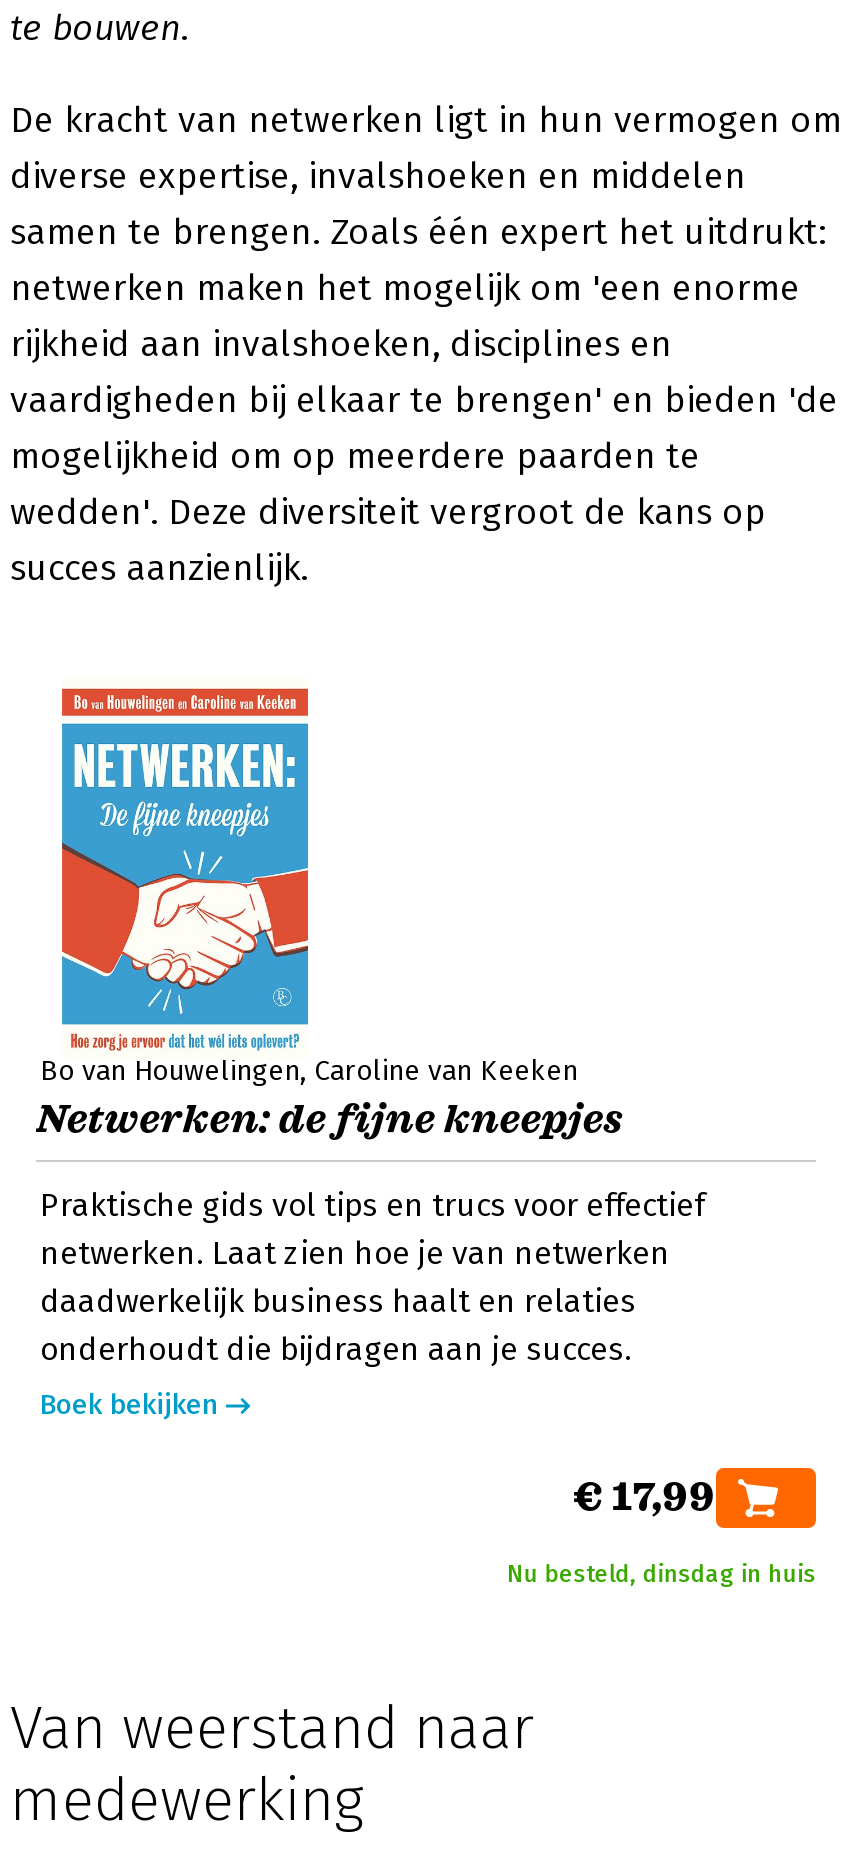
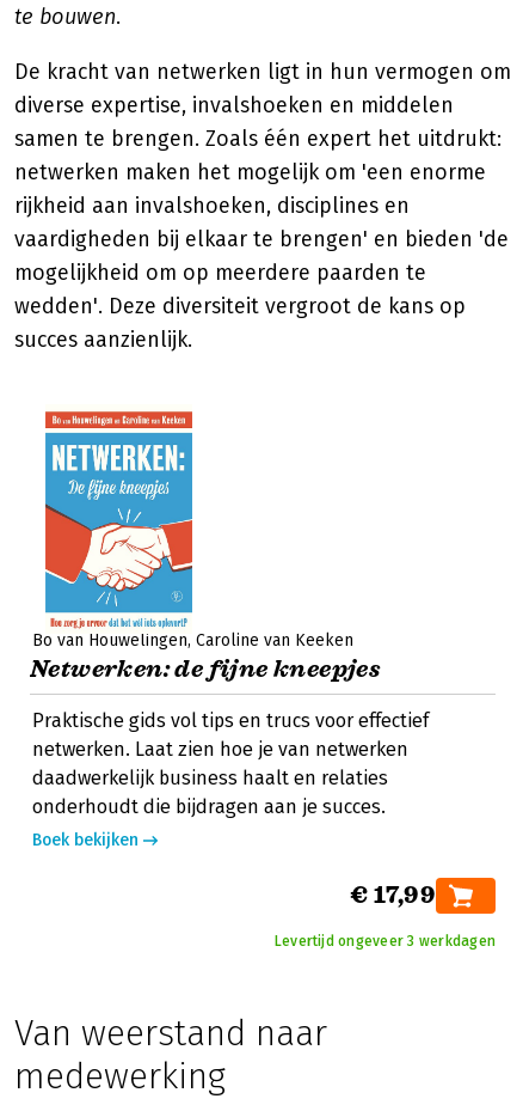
[507,1560,816,1588] Nu besteld, dinsdag in huis -> [274,933,496,950] Levertijd ongeveer 3 werkdagen

